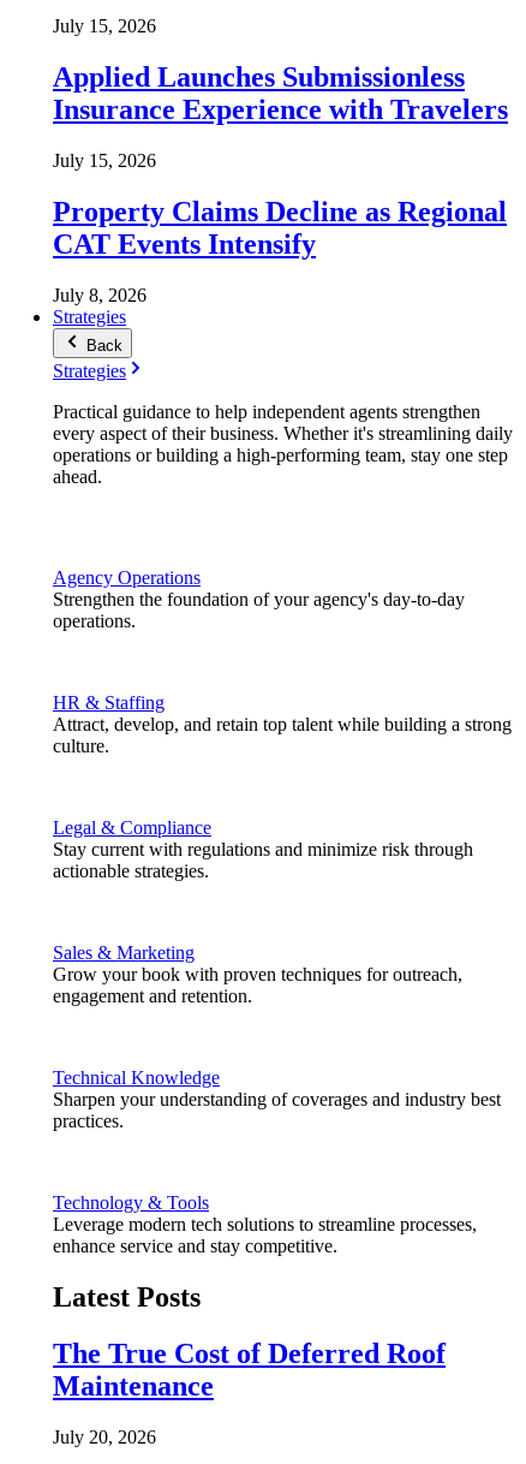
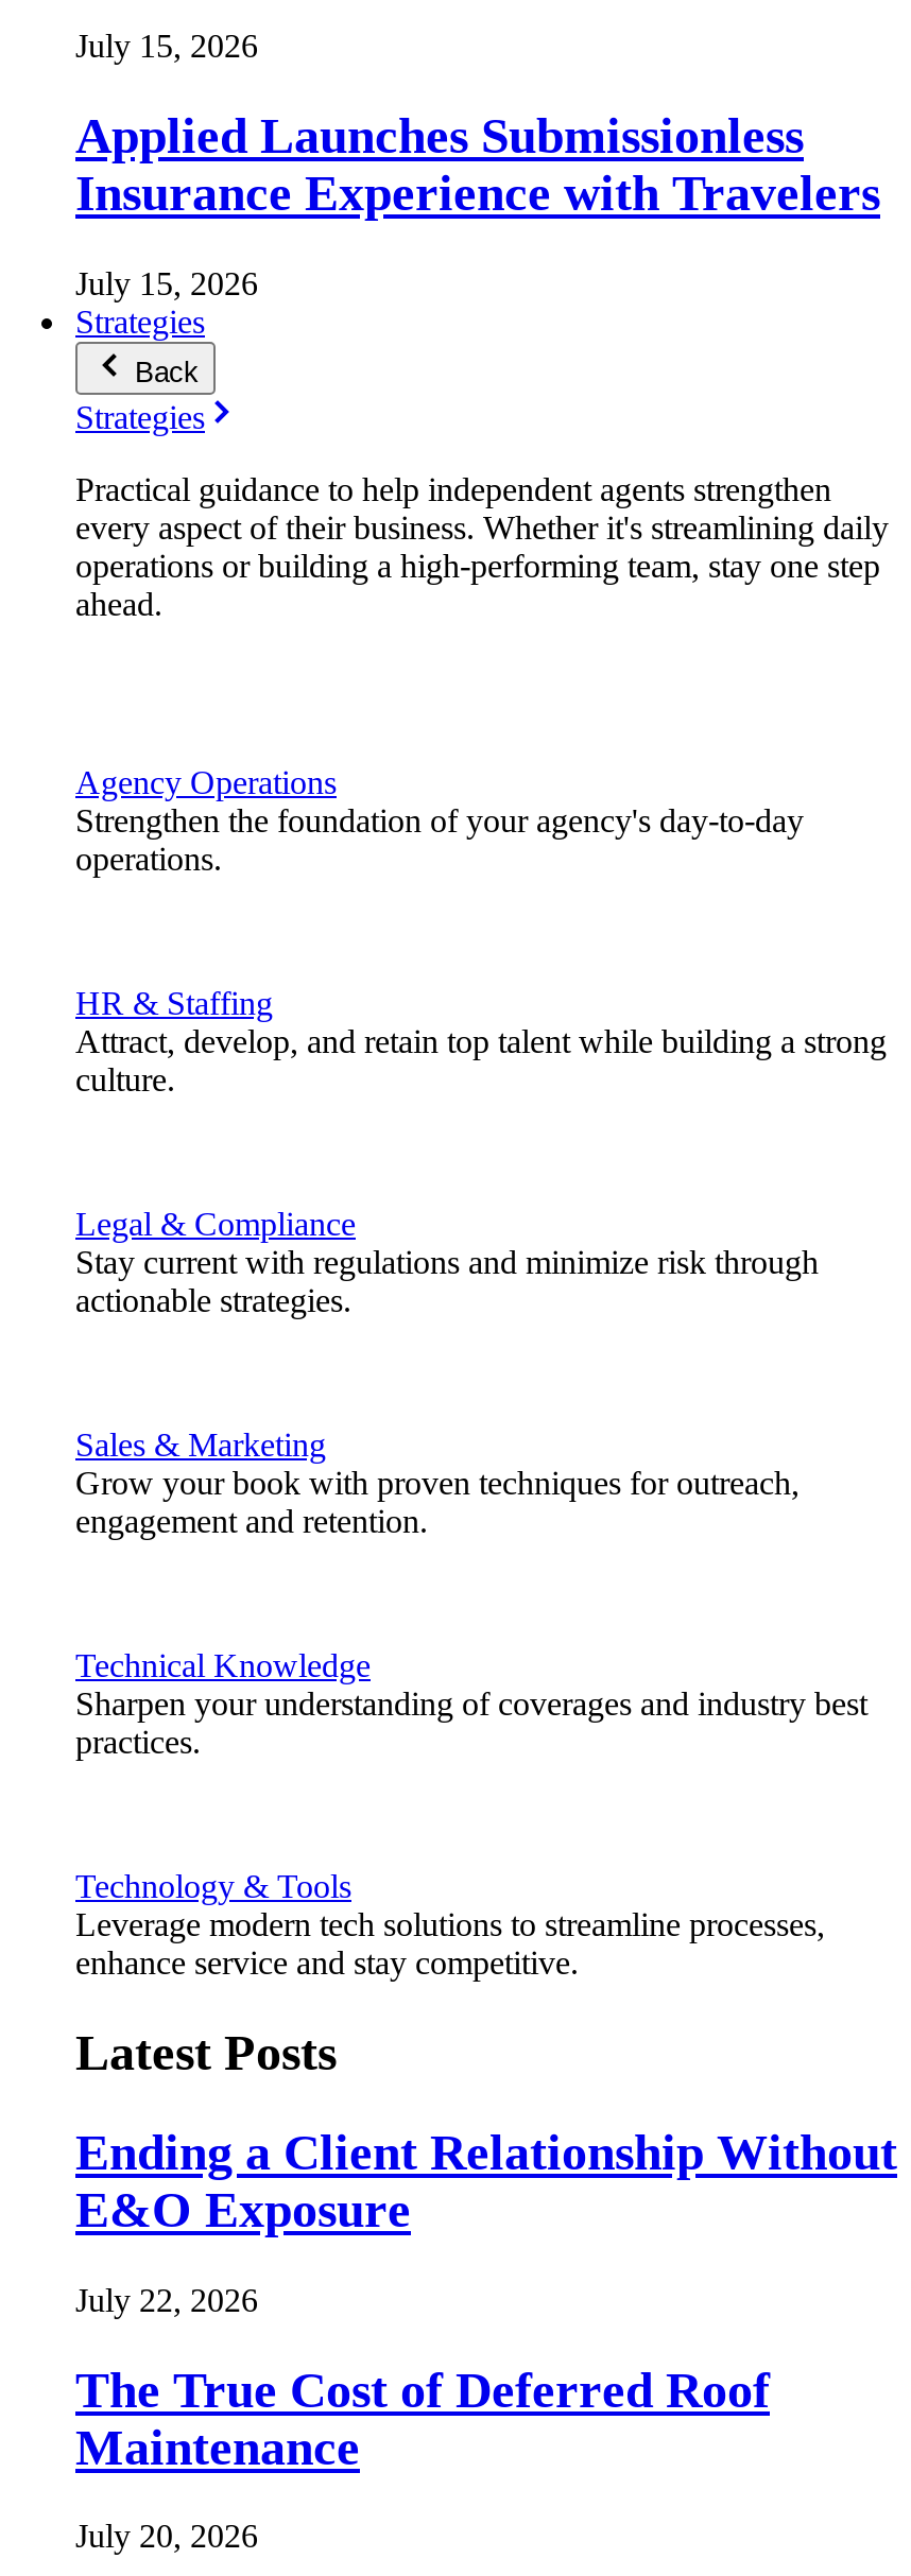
[53,196,507,305] Property Claims Decline as Regional | CAT Events Intensify | July 8, 2026 -> none
moved [53,306,513,1312] -> [75,304,889,2080]: Strategies | Back | Strategies | ... | enhance service and stay competitive. | Latest Posts
none -> [75,2125,897,2318] Ending a Client Relationship Without | E&O Exposure | July 22, 2026

